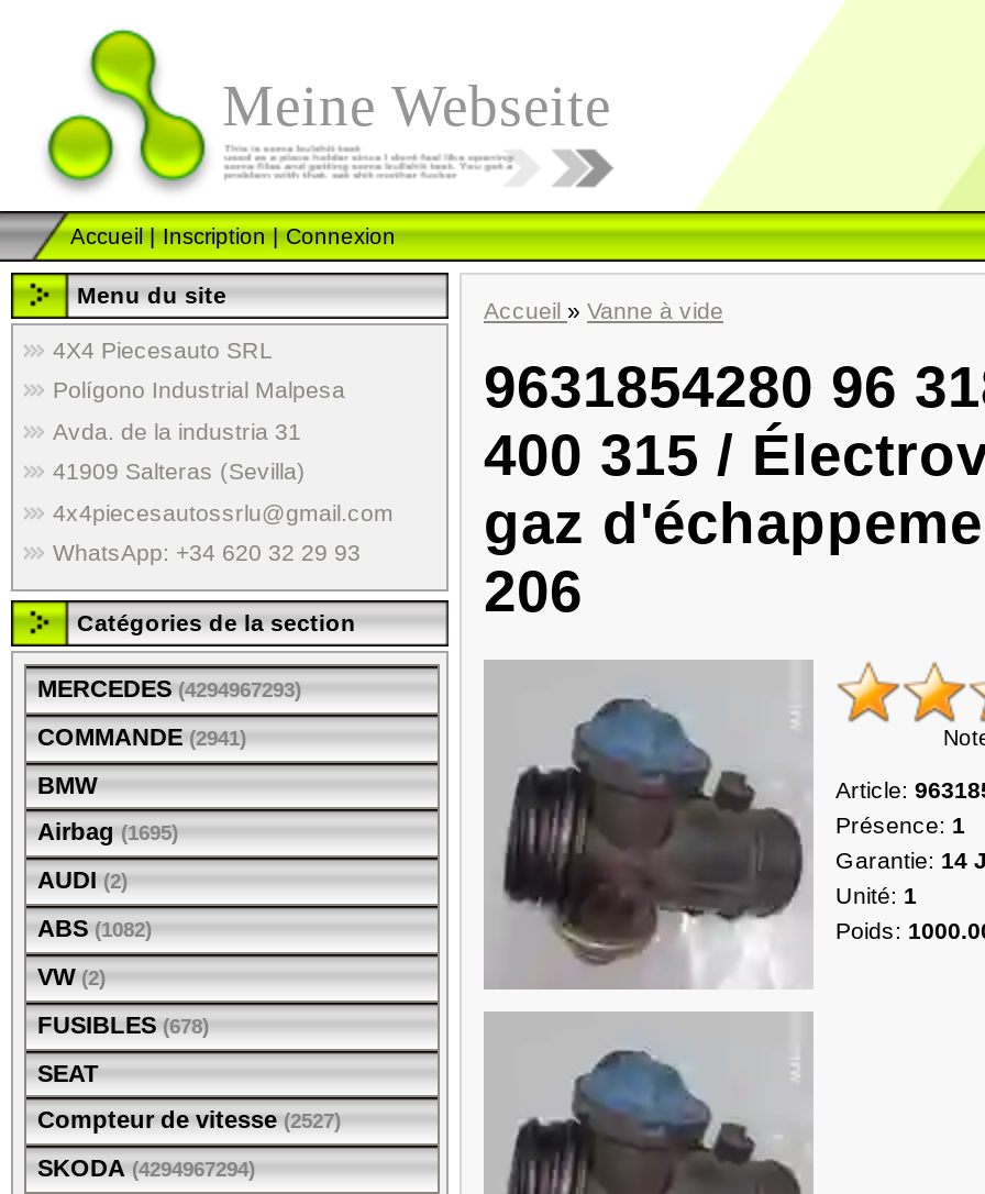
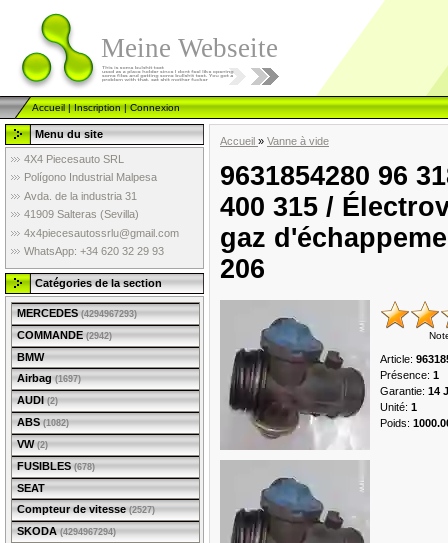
[37,723,246,750] COMMANDE (2941) -> [17,329,112,341] COMMANDE (2942)
[37,818,178,844] Airbag (1695) -> [17,372,81,384] Airbag (1697)

